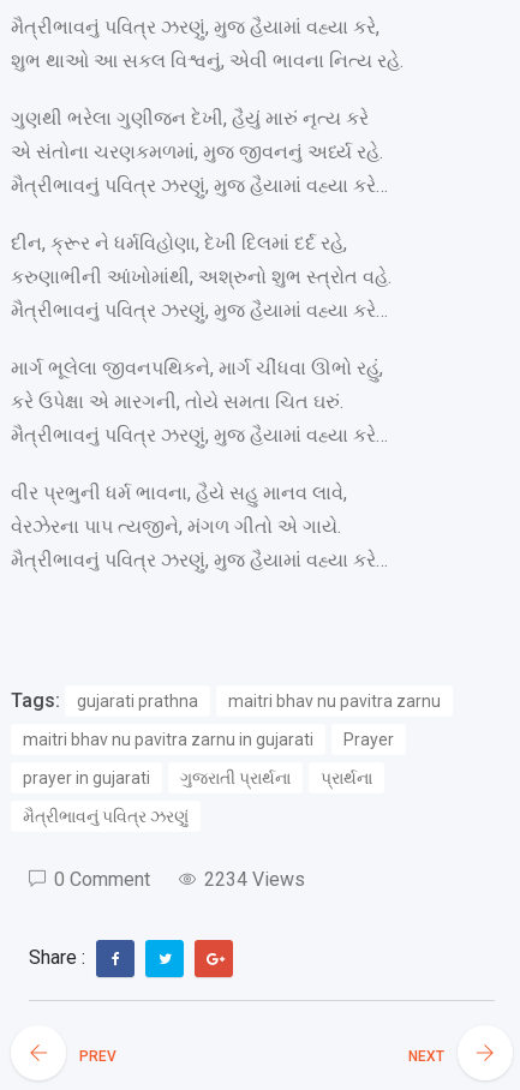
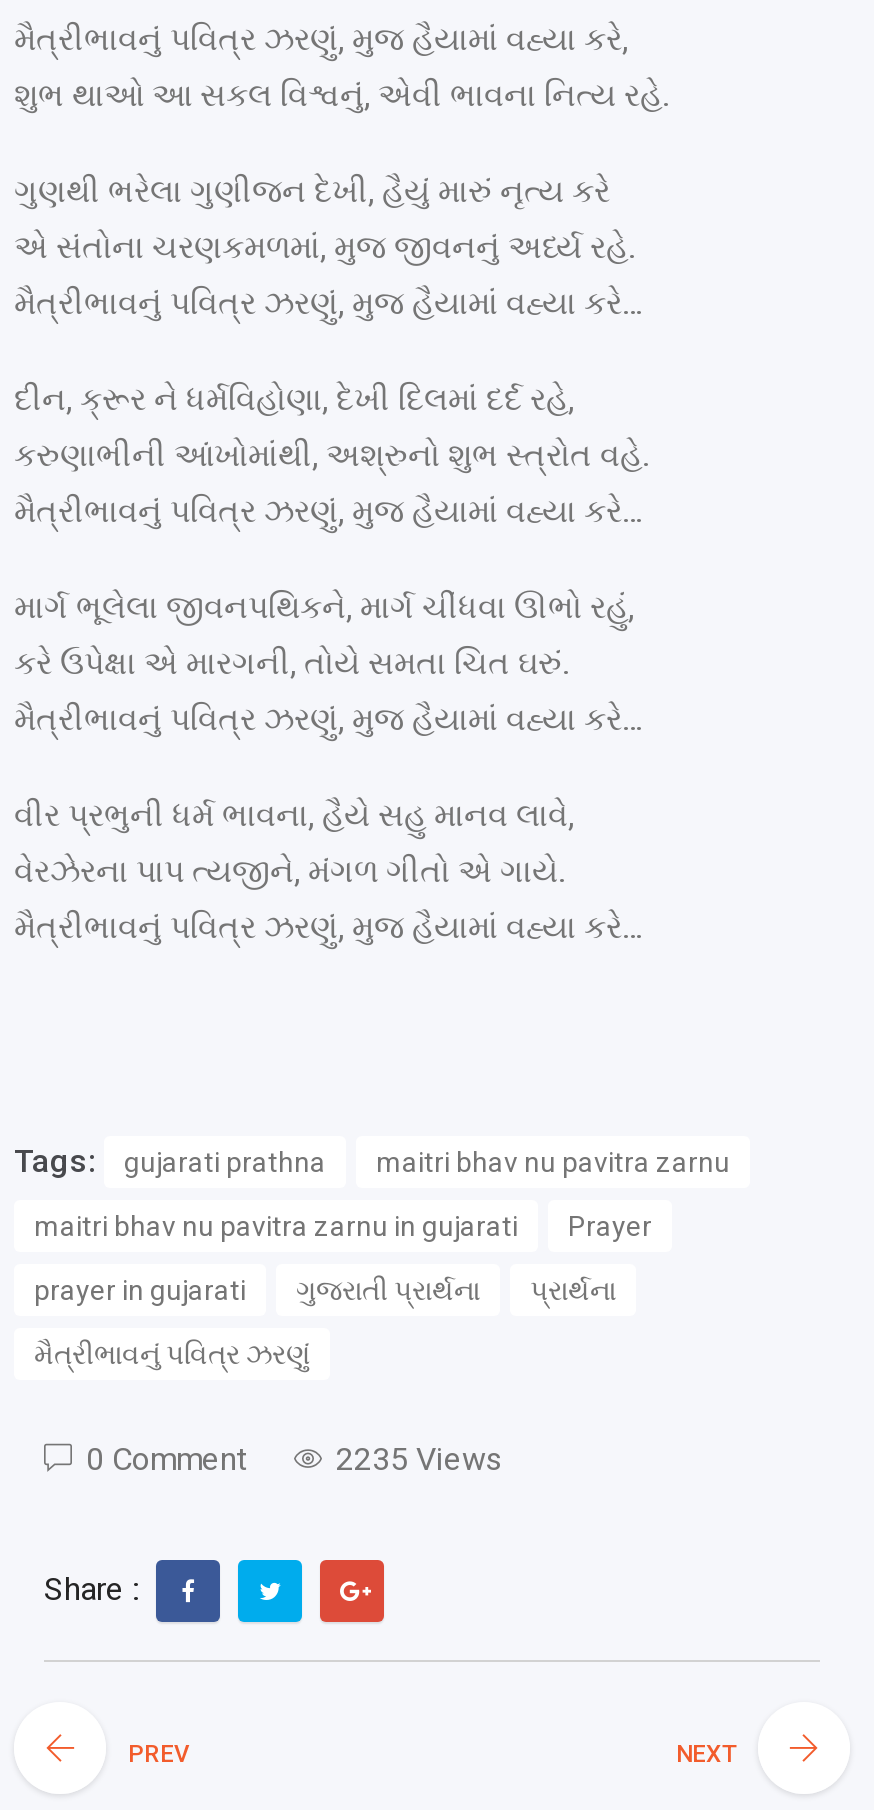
[199,868,305,891] 2234 Views -> [328,1441,504,1479] 2235 Views

